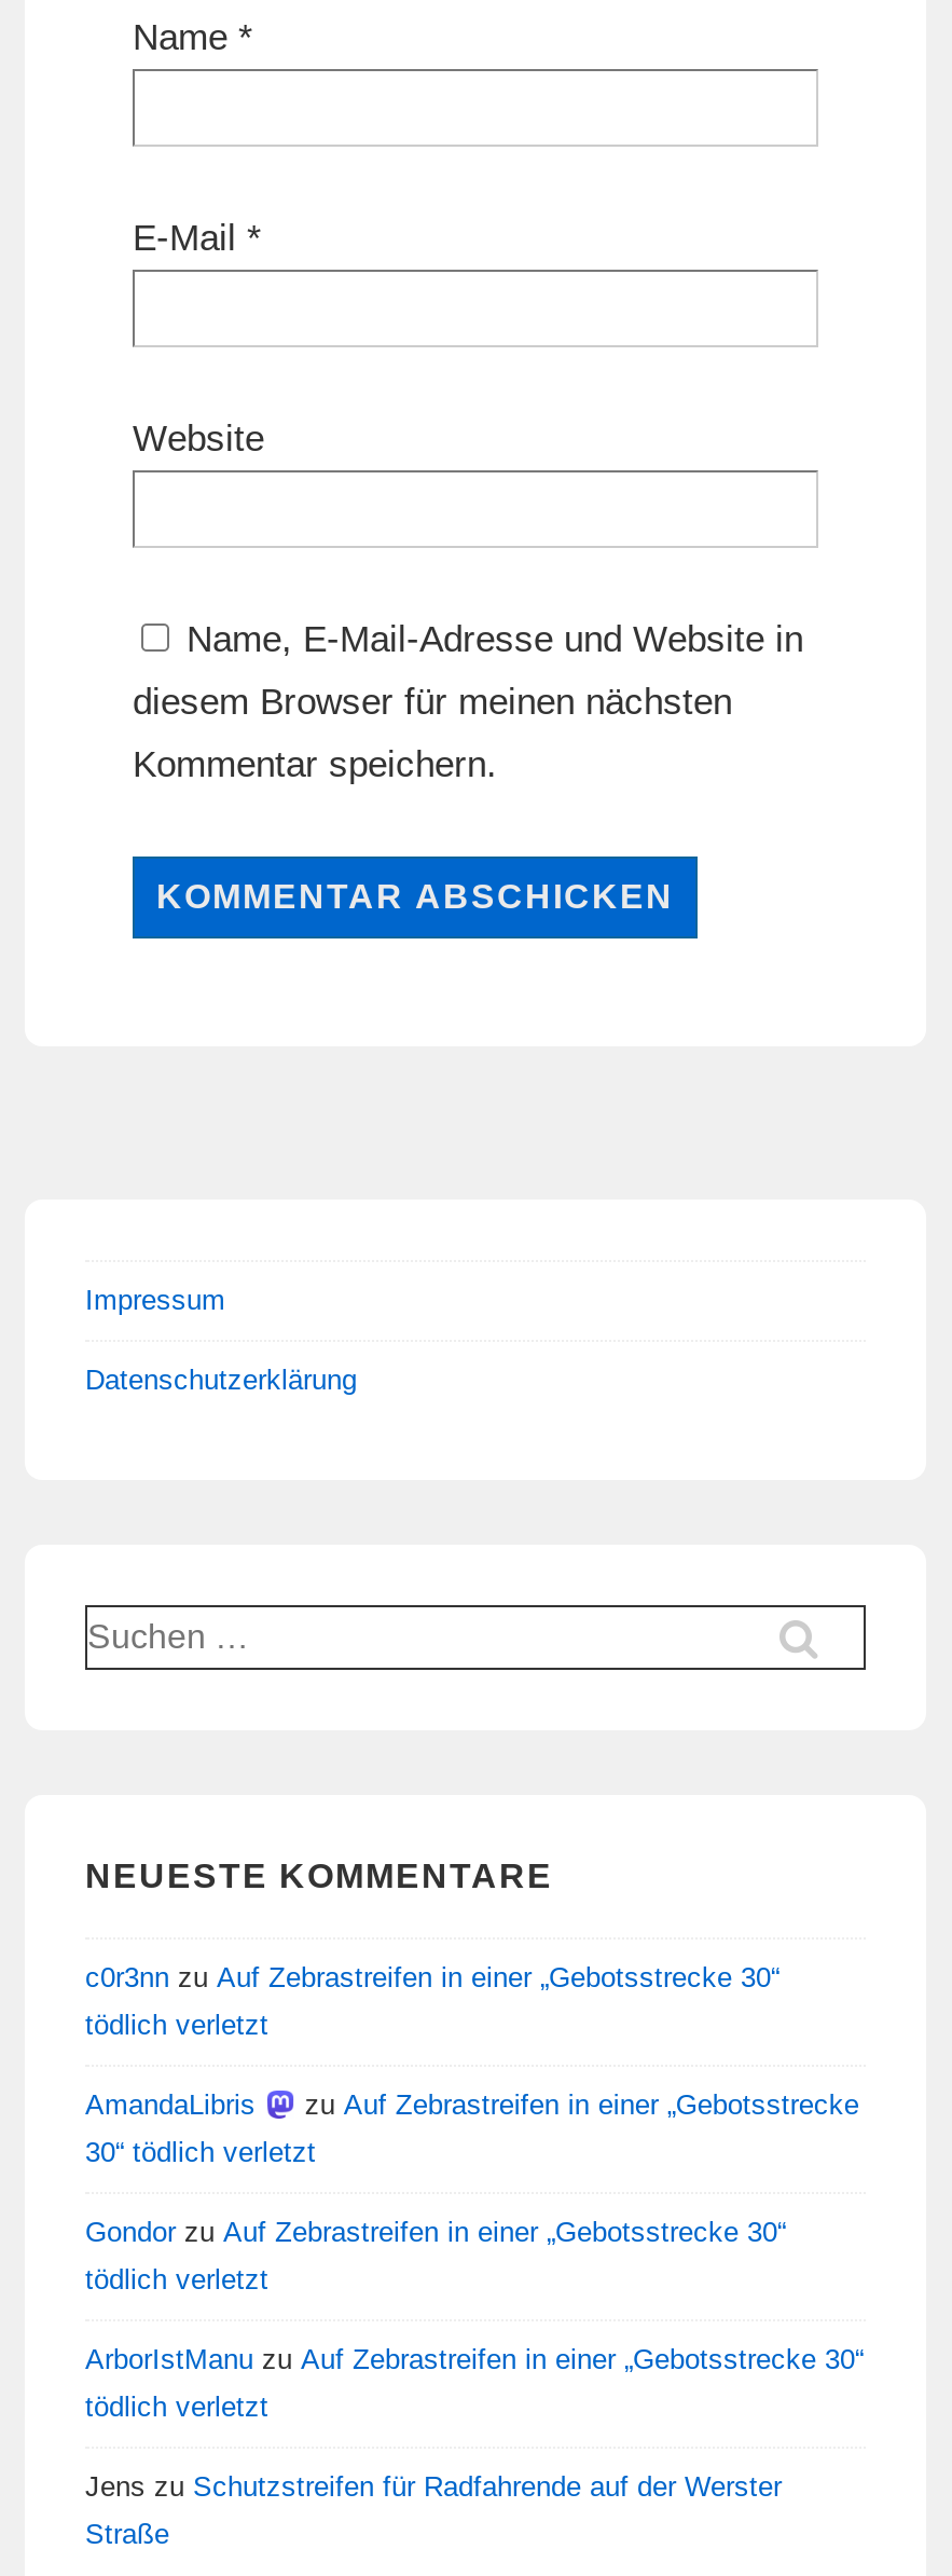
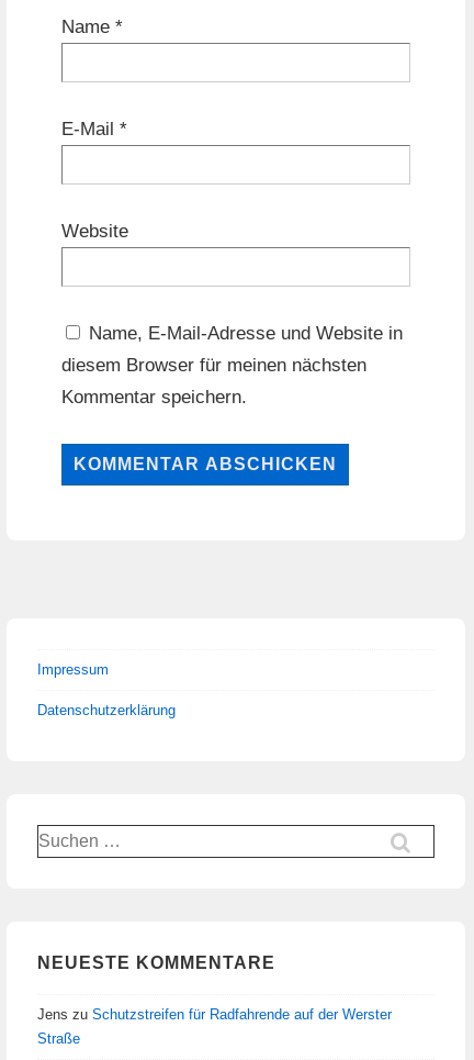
[85,1962,864,2424] c0r3nn zu Auf Zebrastreifen in einer „Gebotsstrecke 30“ | tödlich verletzt | AmandaLibris | zu Auf Zebrastreifen in einer „Gebotsstrecke | 30“ tödlich verletzt | Gondor zu Auf Zebrastreifen in einer „Gebotsstrecke 30“ | tödlich verletzt | ArborIstManu zu Auf Zebrastreifen in einer „Gebotsstrecke 30“ | tödlich verletzt -> none

